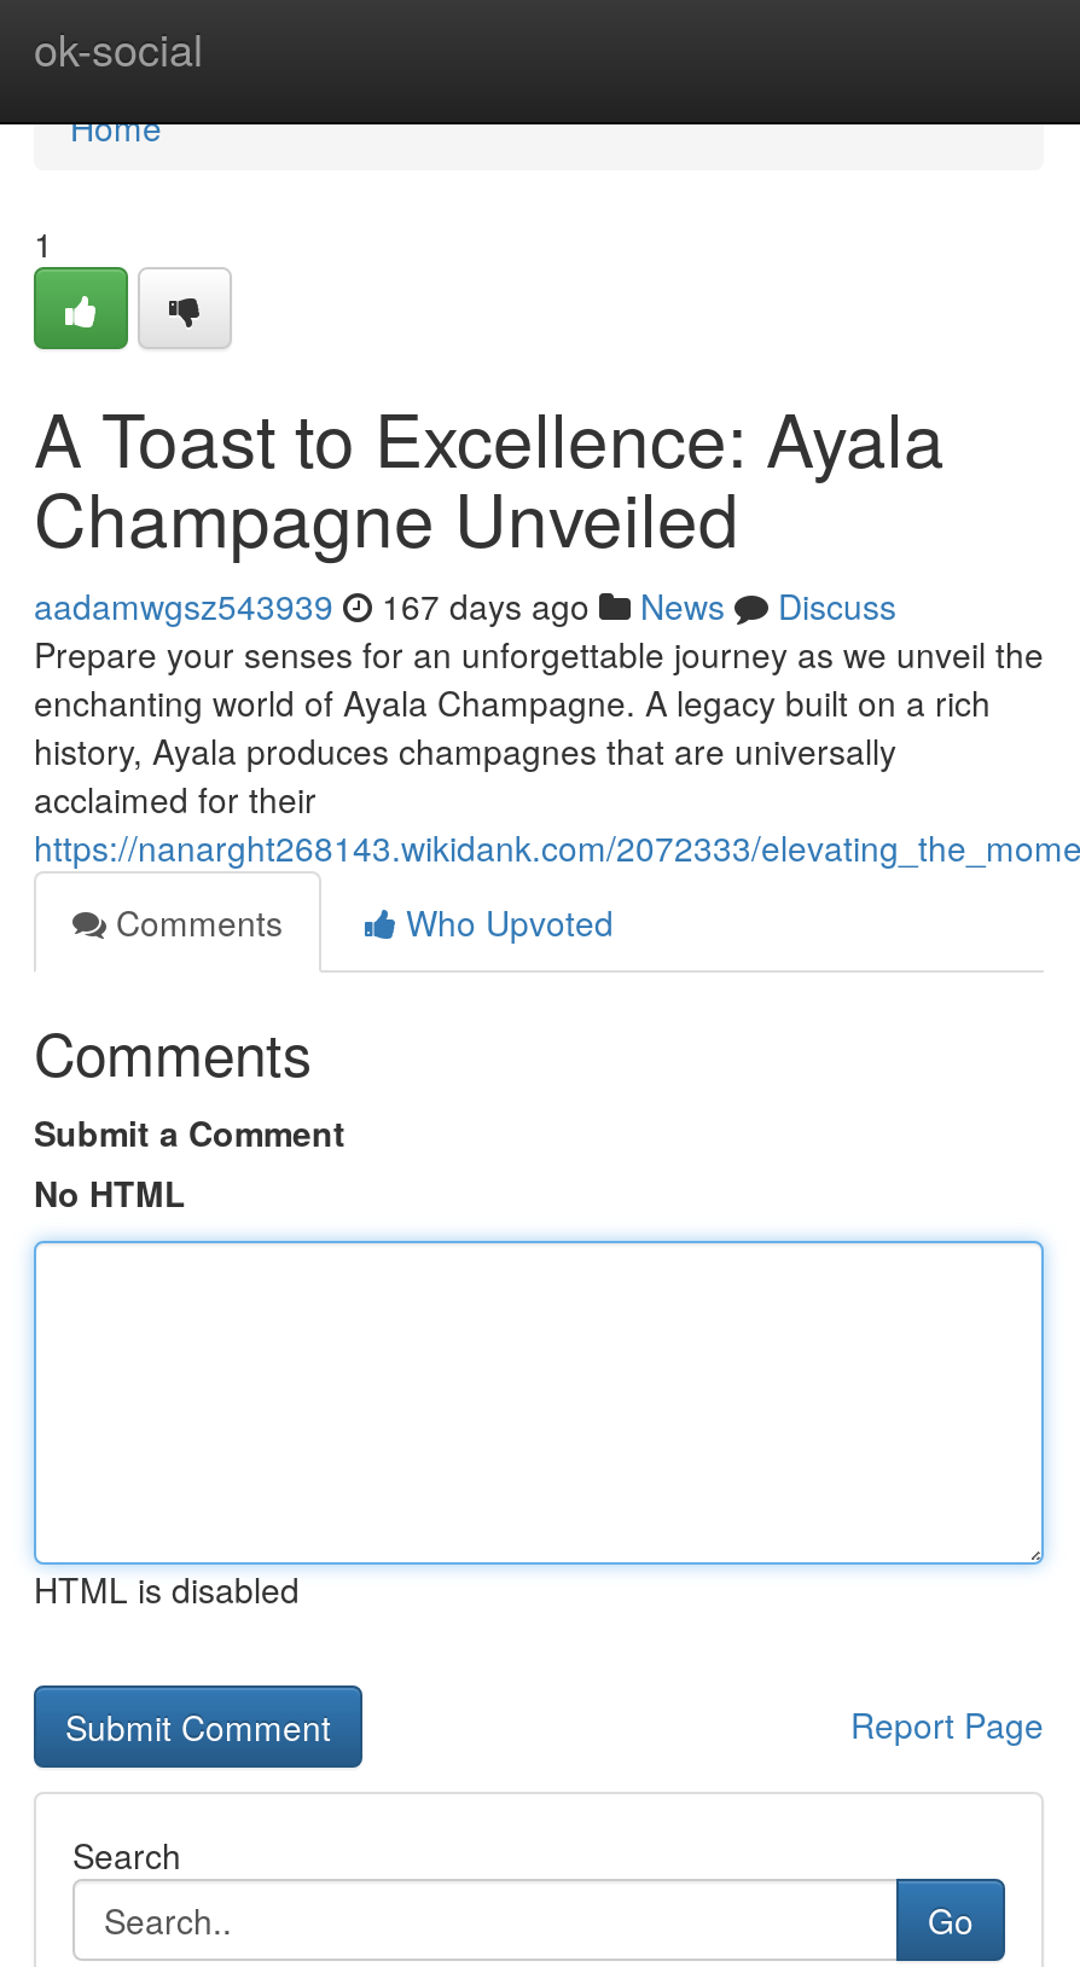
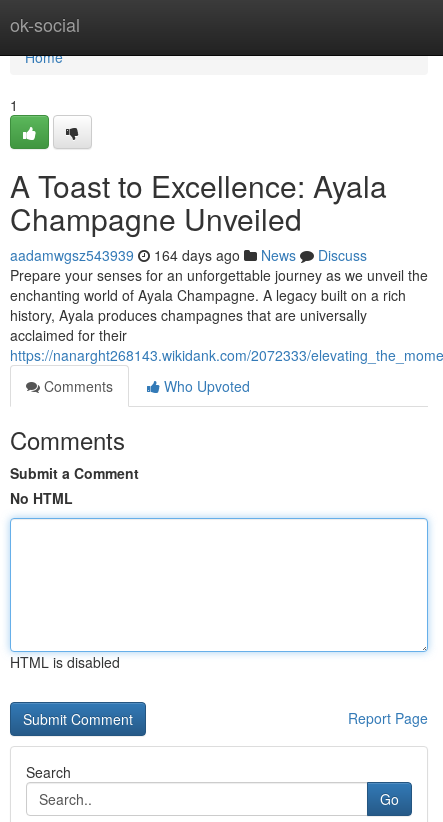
[34,581,896,629] aadamwgsz543939 167 days ago News Discuss -> [10,245,367,265] aadamwgsz543939 164 days ago News Discuss

